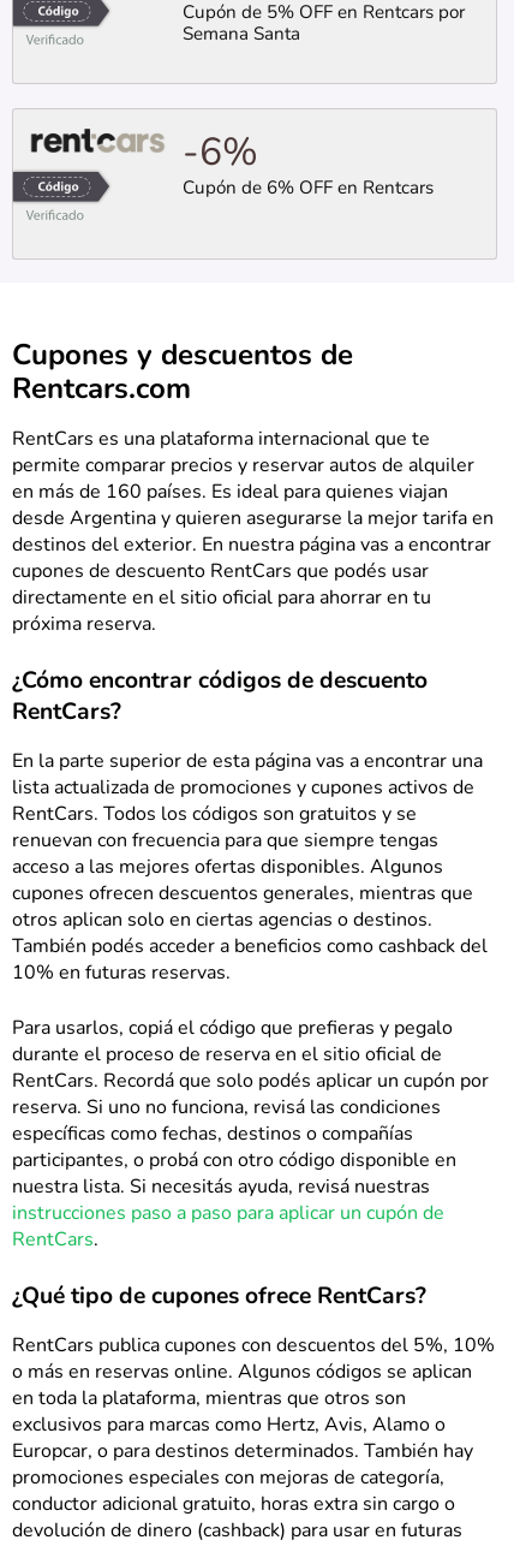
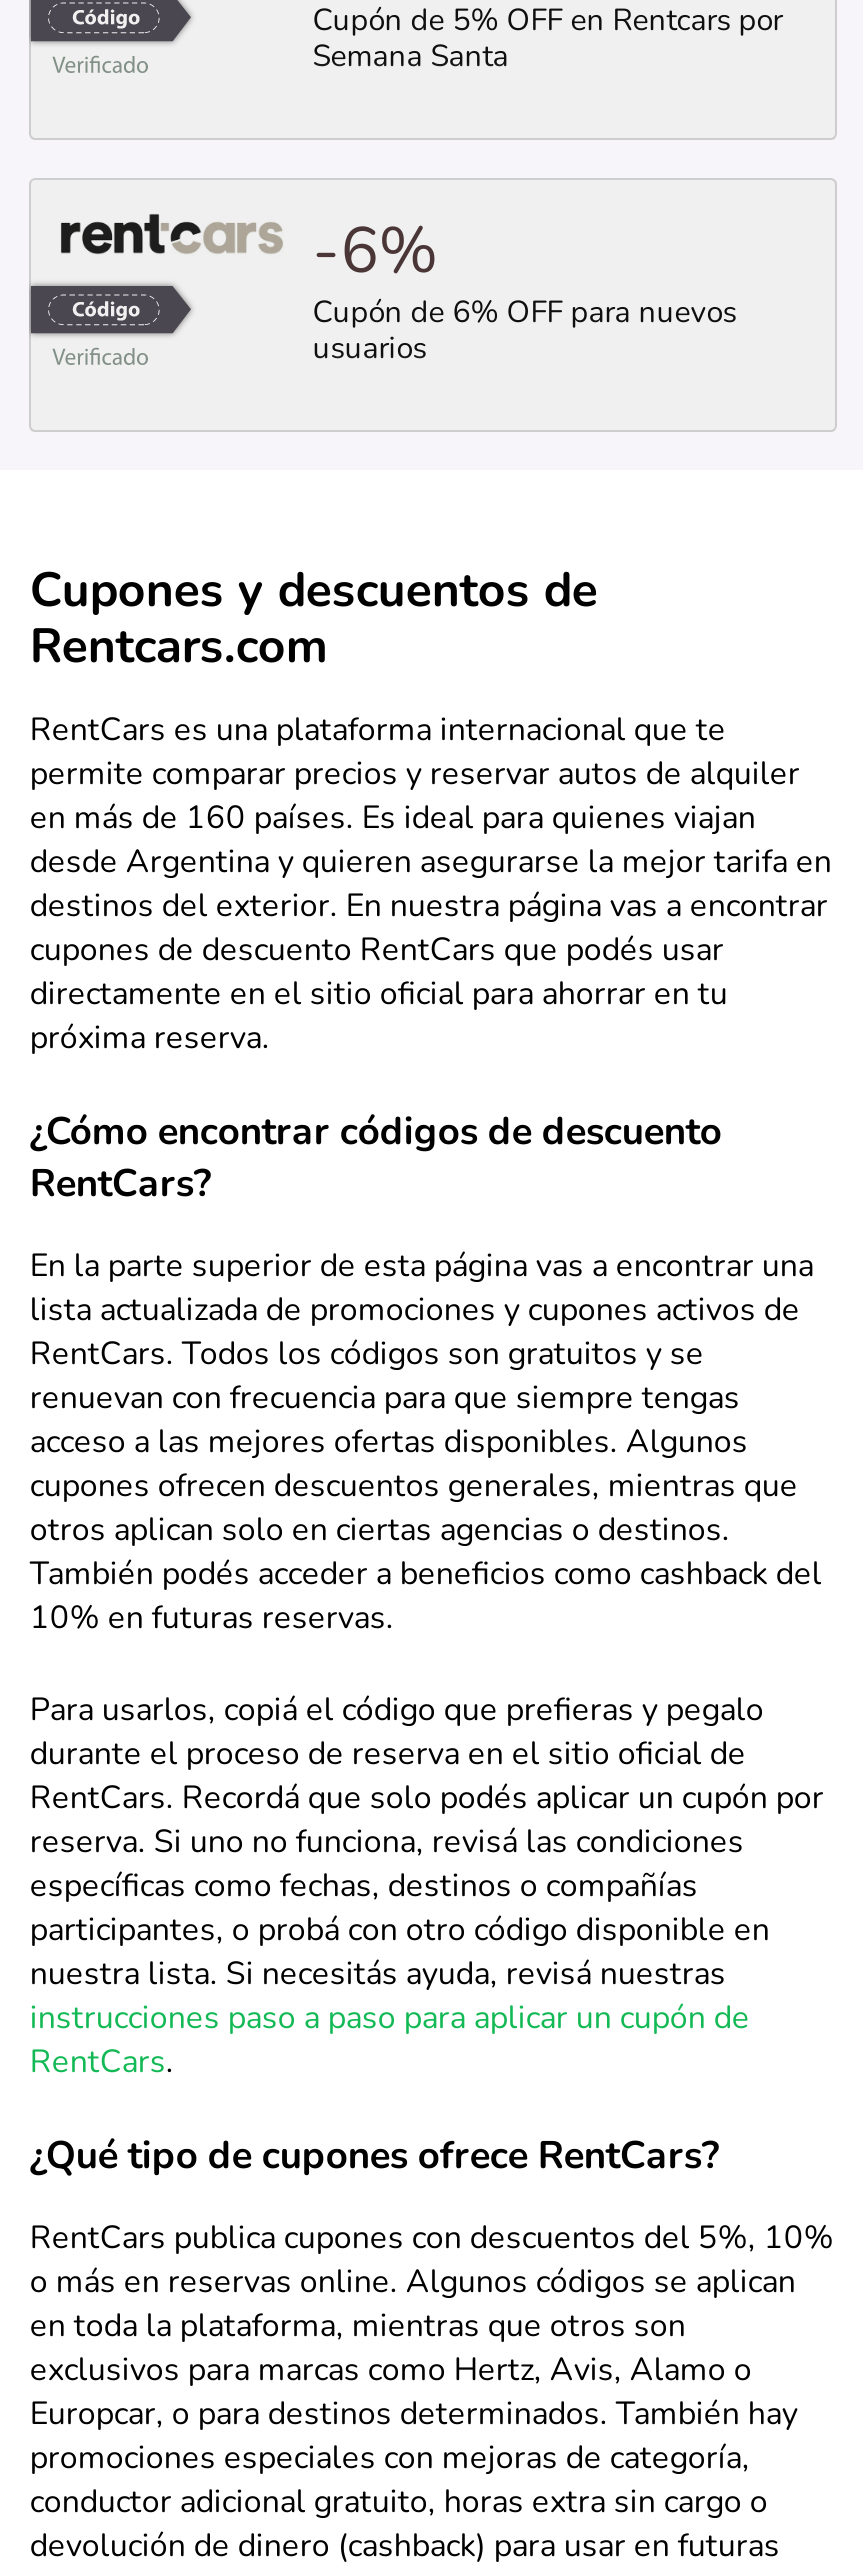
[182,181,433,199] Cupón de 6% OFF en Rentcars -> [313,301,737,367] Cupón de 6% OFF para nuevos | usuarios

